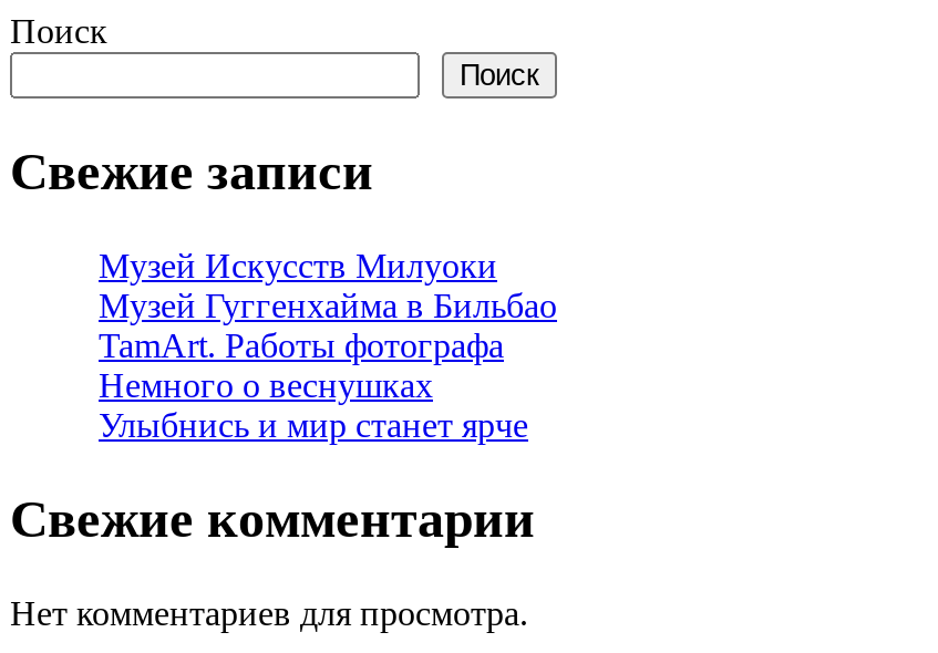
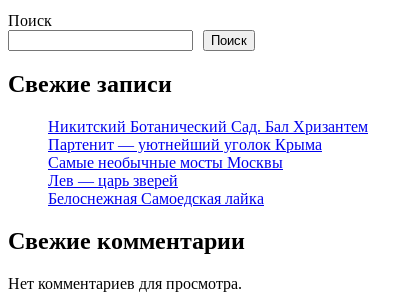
[99,246,557,443] Музей Искусств Милуоки | Музей Гуггенхайма в Бильбао | TamArt. Работы фотографа | Немного о веснушках | Улыбнись и мир станет ярче -> [48,118,368,207] Никитский Ботанический Сад. Бал Хризантем | Партенит — уютнейший уголок Крыма | Самые необычные мосты Москвы | Лев — царь зверей | Белоснежная Самоедская лайка

